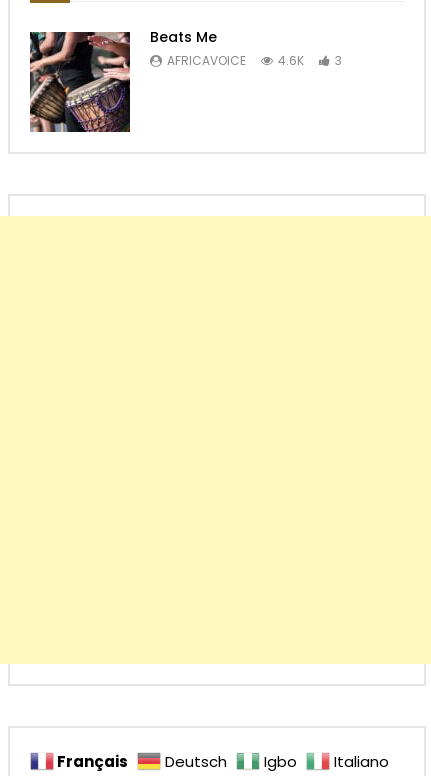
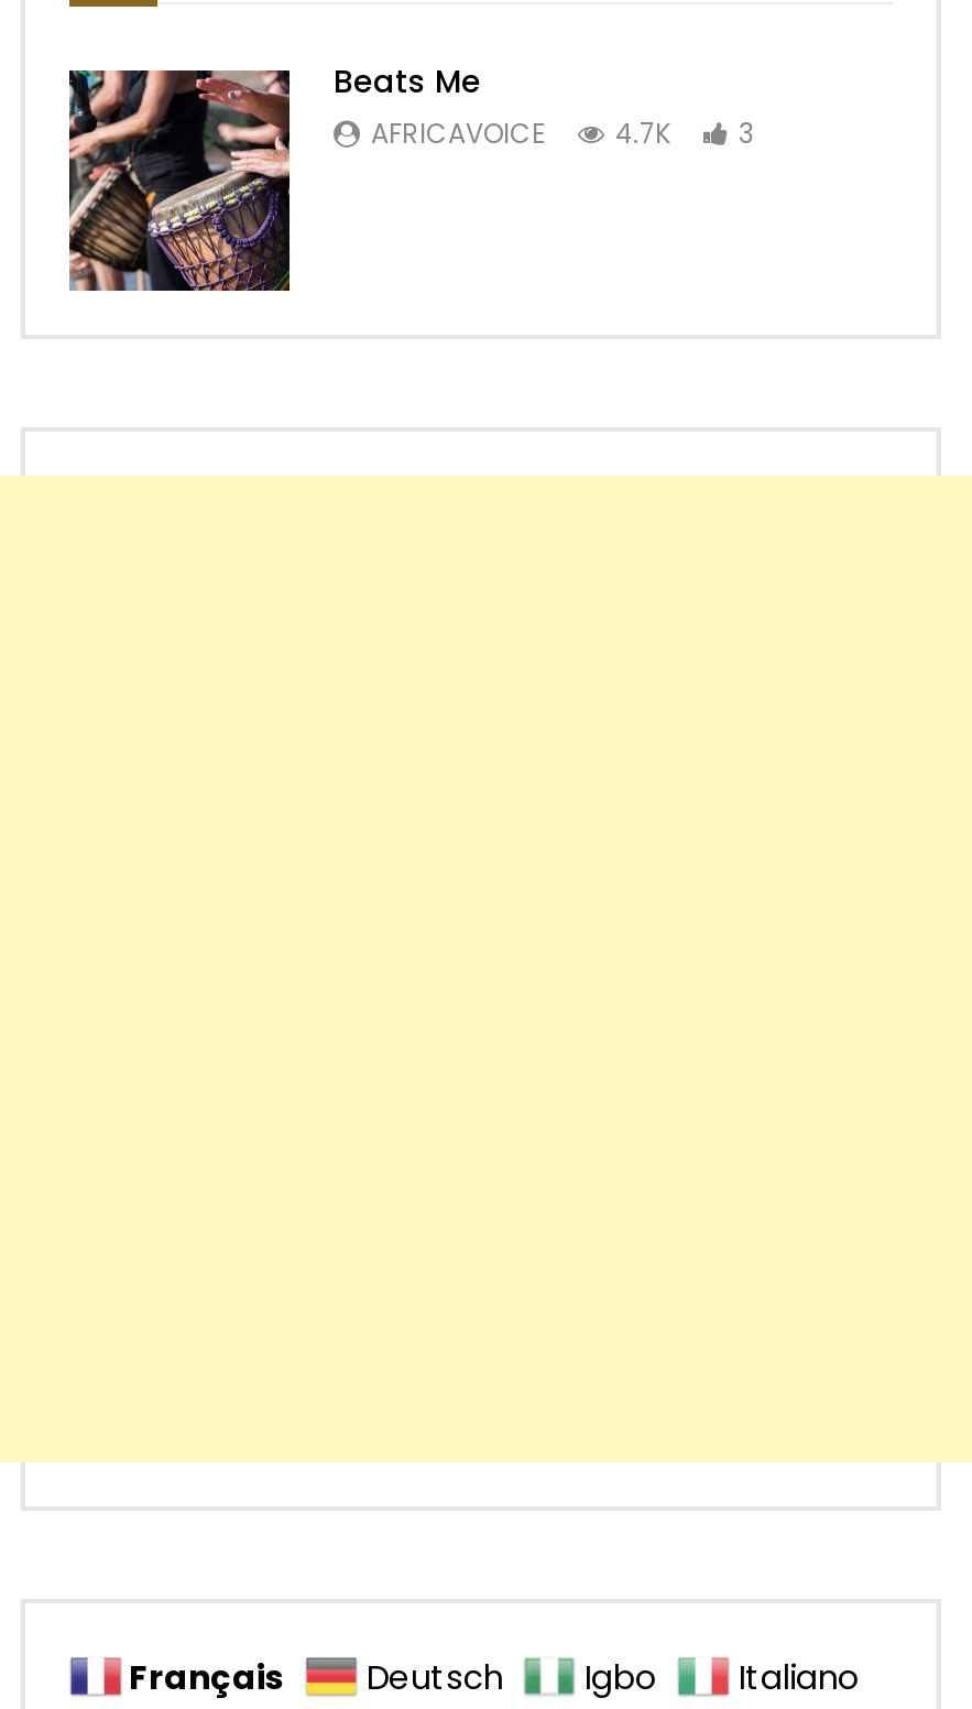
[167,52,342,69] AFRICAVOICE 4.6K 3 -> [371,114,754,151] AFRICAVOICE 4.7K 3

